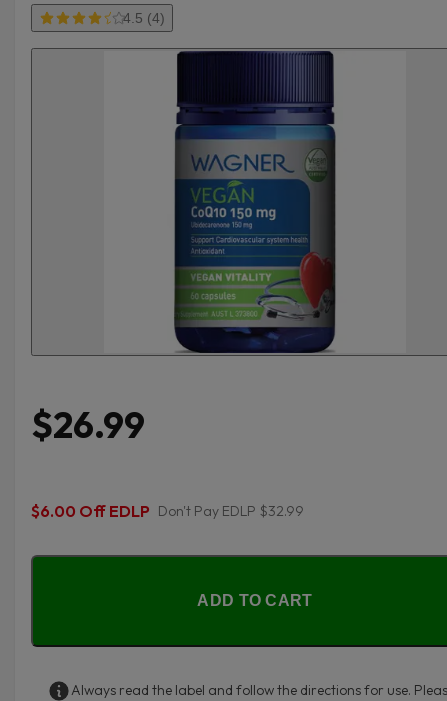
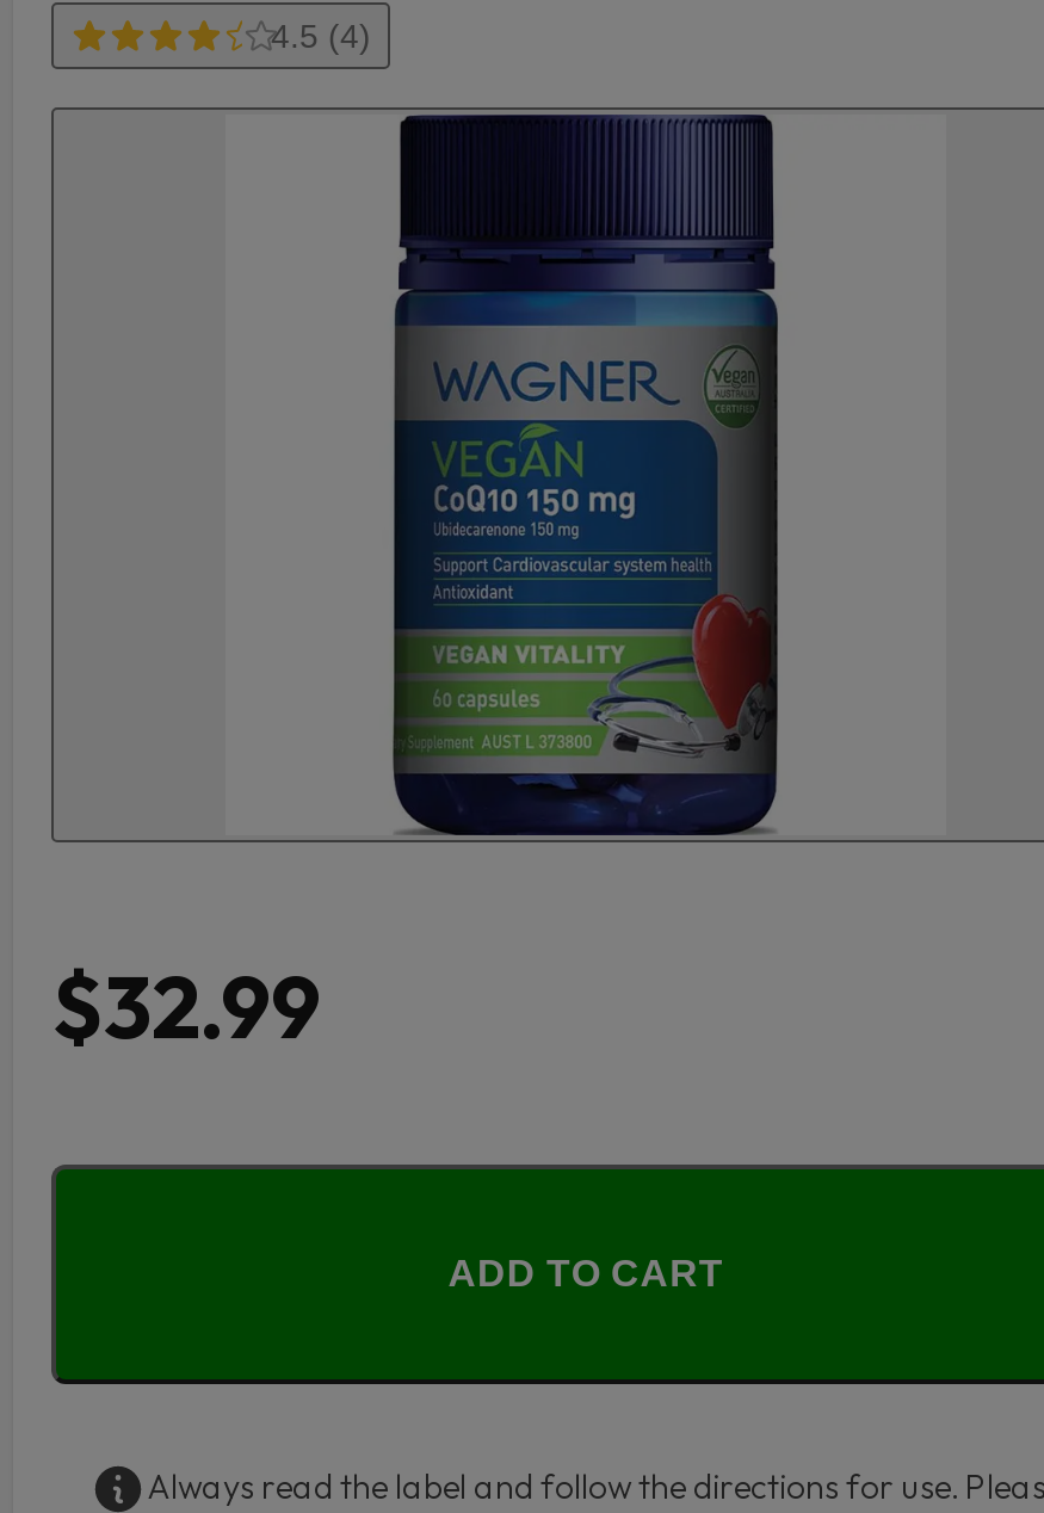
[31,402,304,521] $26.99 | $6.00 Off EDLP Don't Pay EDLP $32.99 -> [51,952,321,1059] $32.99

